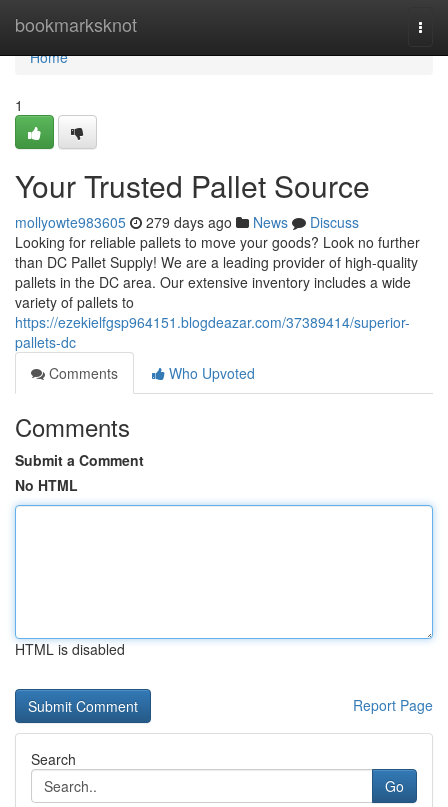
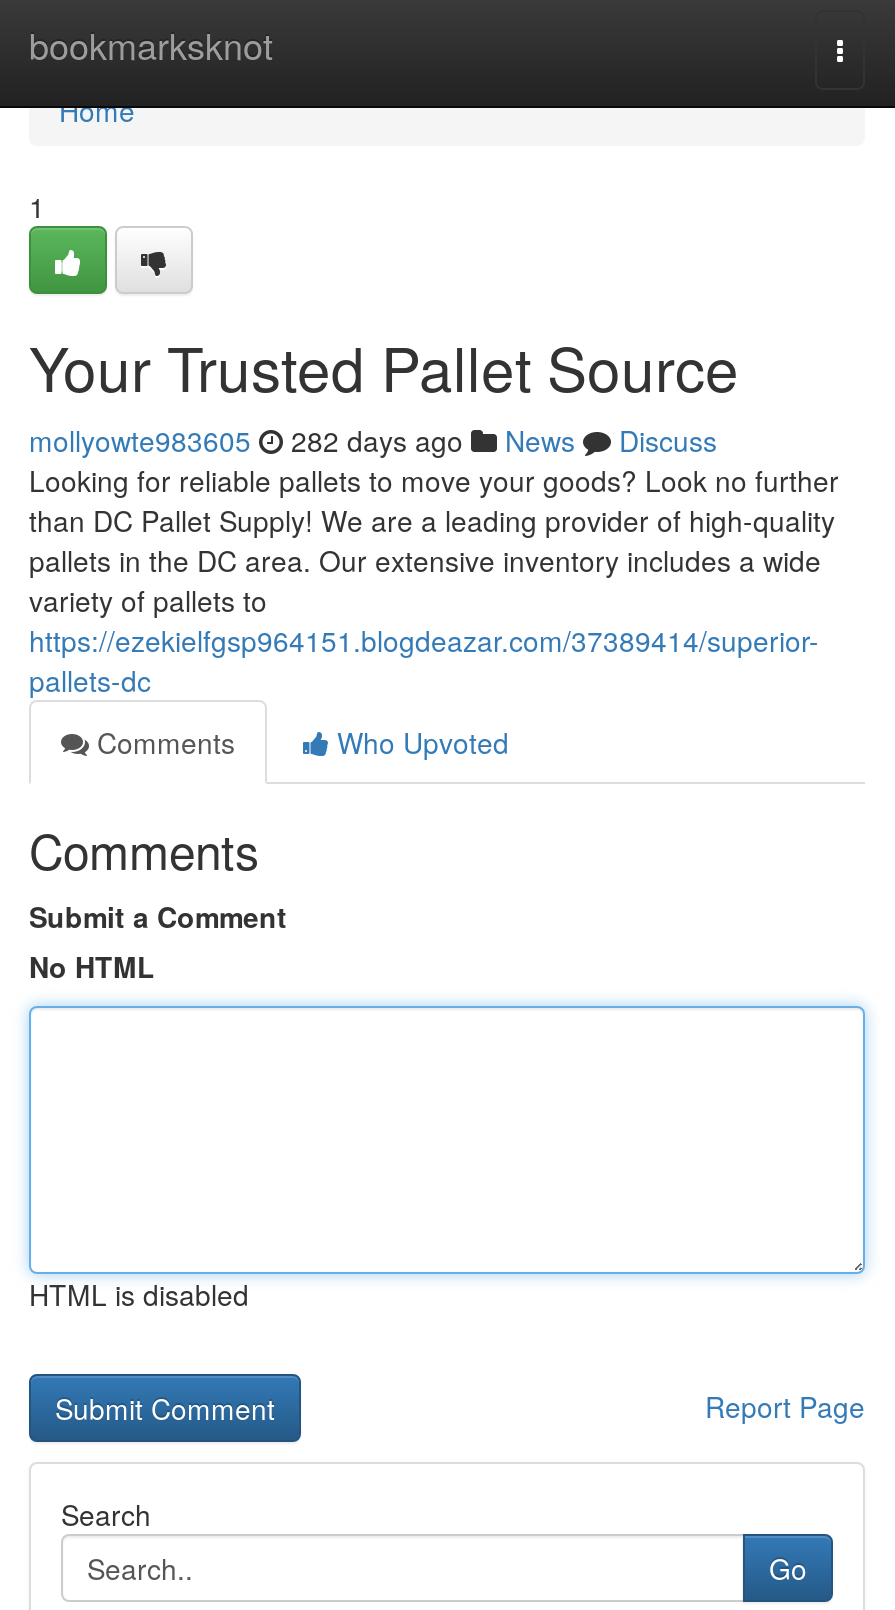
[15,212,359,232] mollyowte983605 279 days ago News Discuss -> [29,420,717,460] mollyowte983605 282 days ago News Discuss

